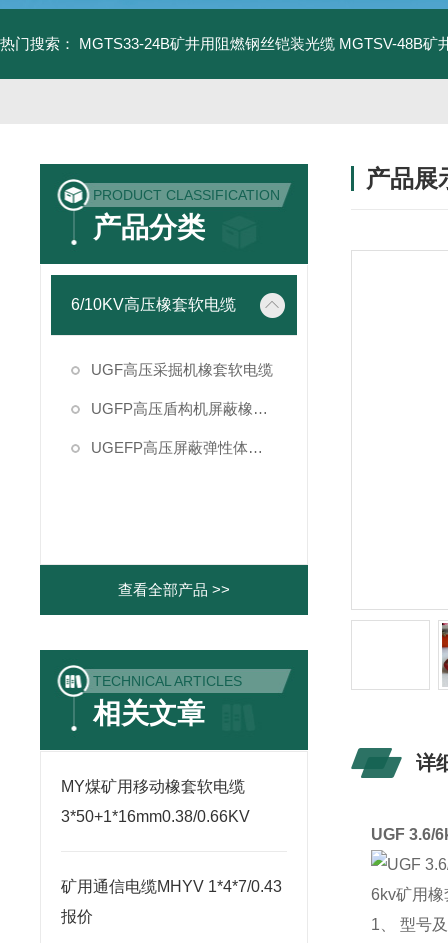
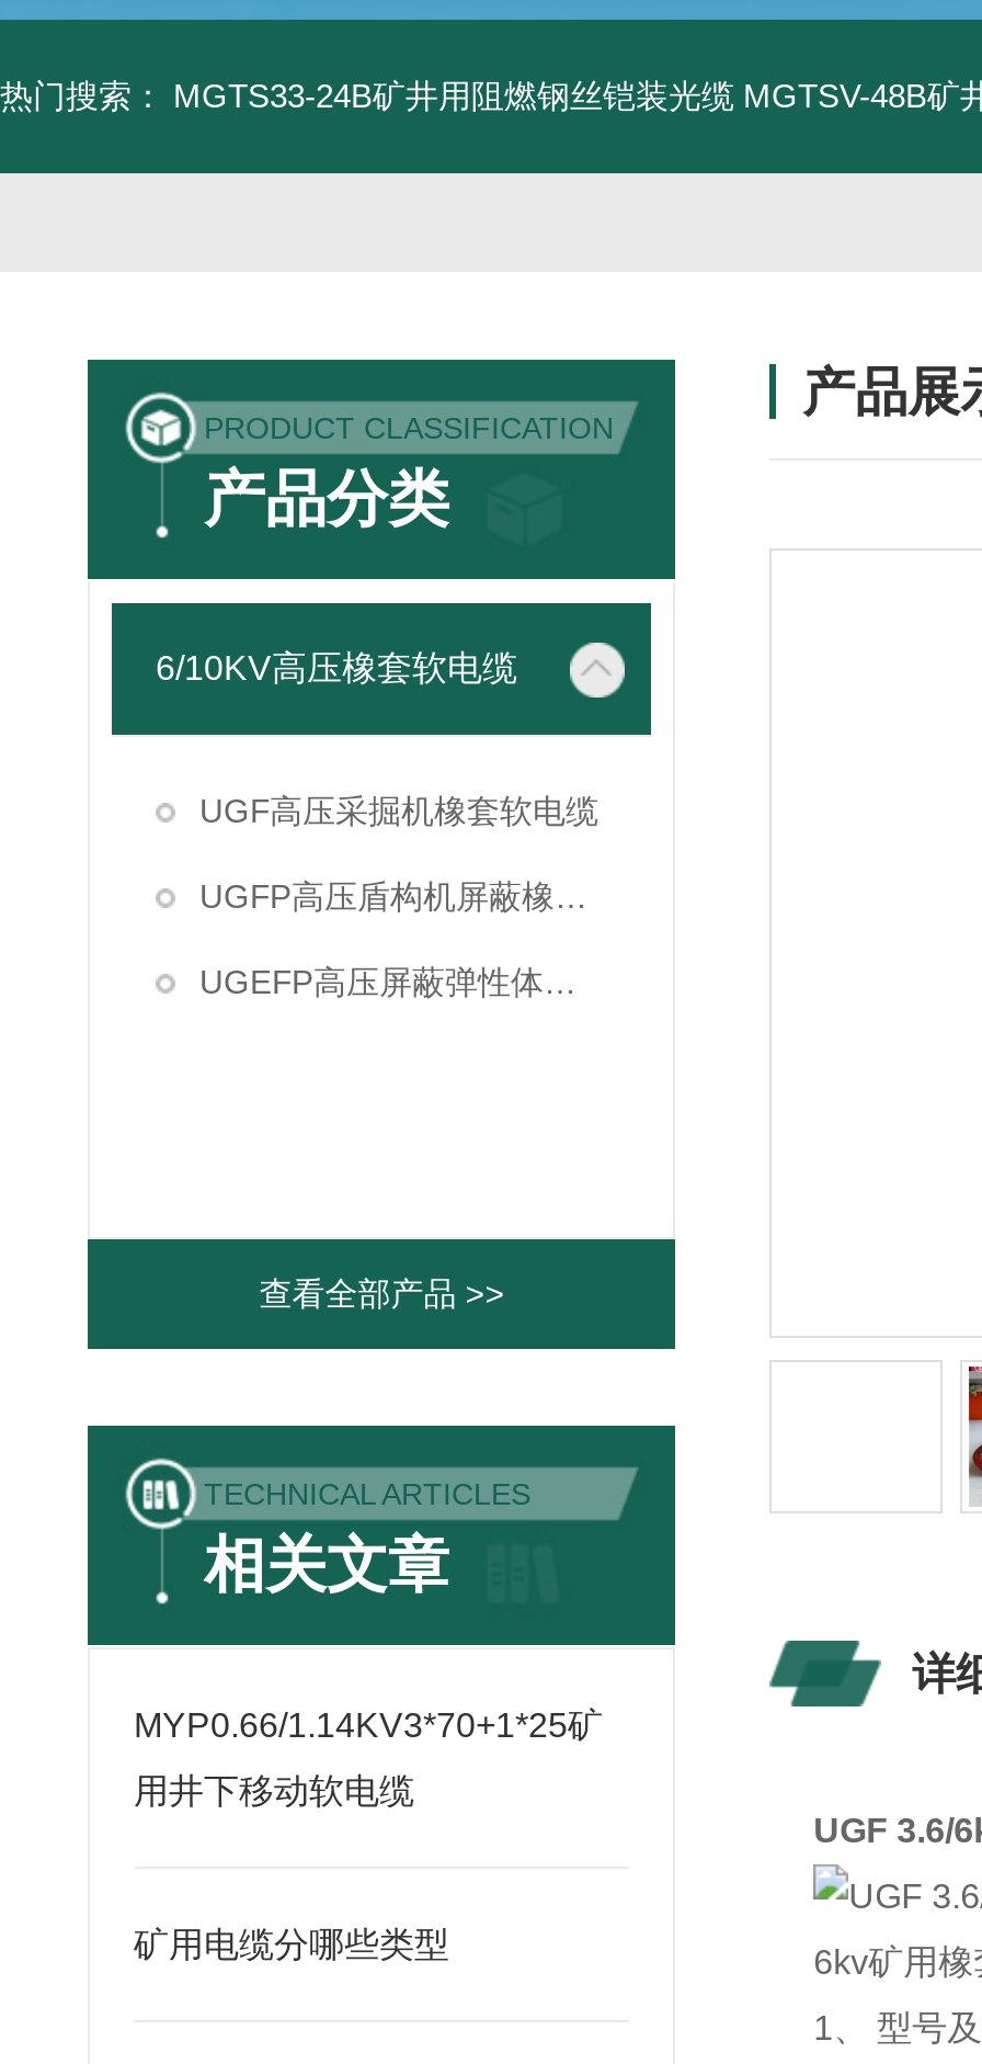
[61,778,250,825] MY煤矿用移动橡套软电缆 | 3*50+1*16mm0.38/0.66KV -> [134,1706,603,1810] MYP0.66/1.14KV3*70+1*25矿 | 用井下移动软电缆
[61,878,282,925] 矿用通信电缆MHYV 1*4*7/0.43 | 报价 -> [134,1926,449,1963] 矿用电缆分哪些类型

